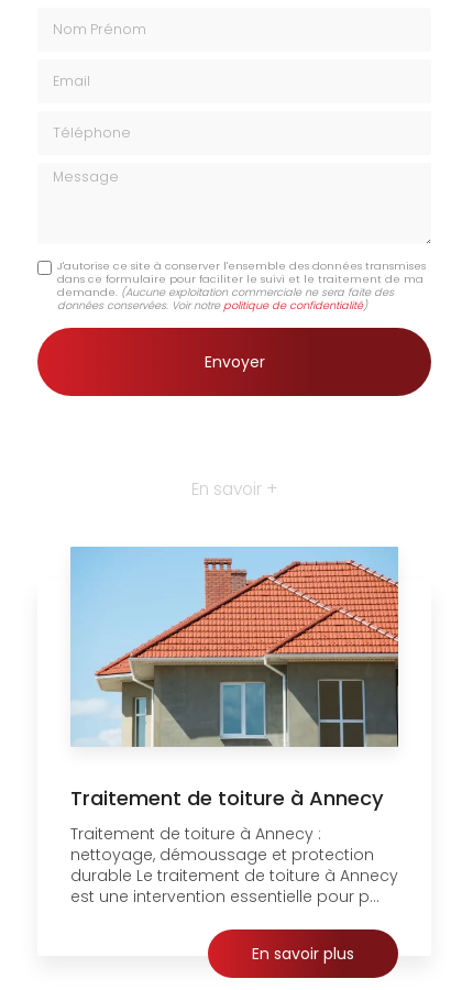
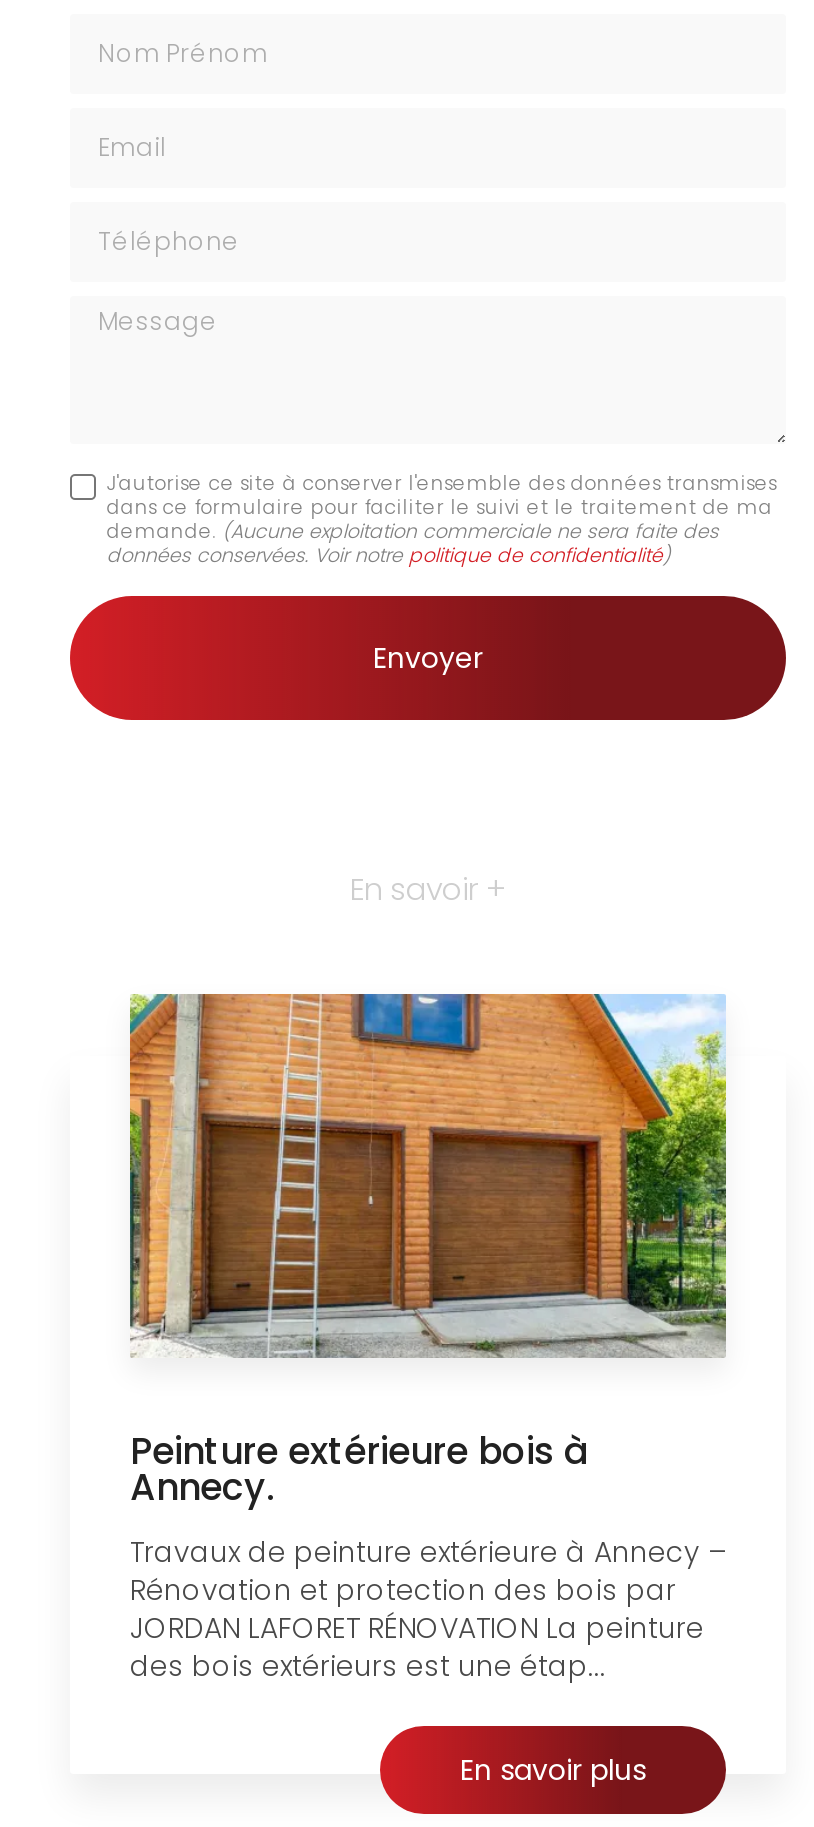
[69,546,399,907] [image] | Traitement de toiture à Annecy | Traitement de toiture à Annecy : | nettoyage, démoussage et protection | durable Le traitement de toiture à Annecy | est une intervention essentielle pour p... -> [128,992,728,1685] [image] | Peinture extérieure bois à | Annecy. | Travaux de peinture extérieure à Annecy – | Rénovation et protection des bois par | JORDAN LAFORET RÉNOVATION La peinture | des bois extérieurs est une étap...

